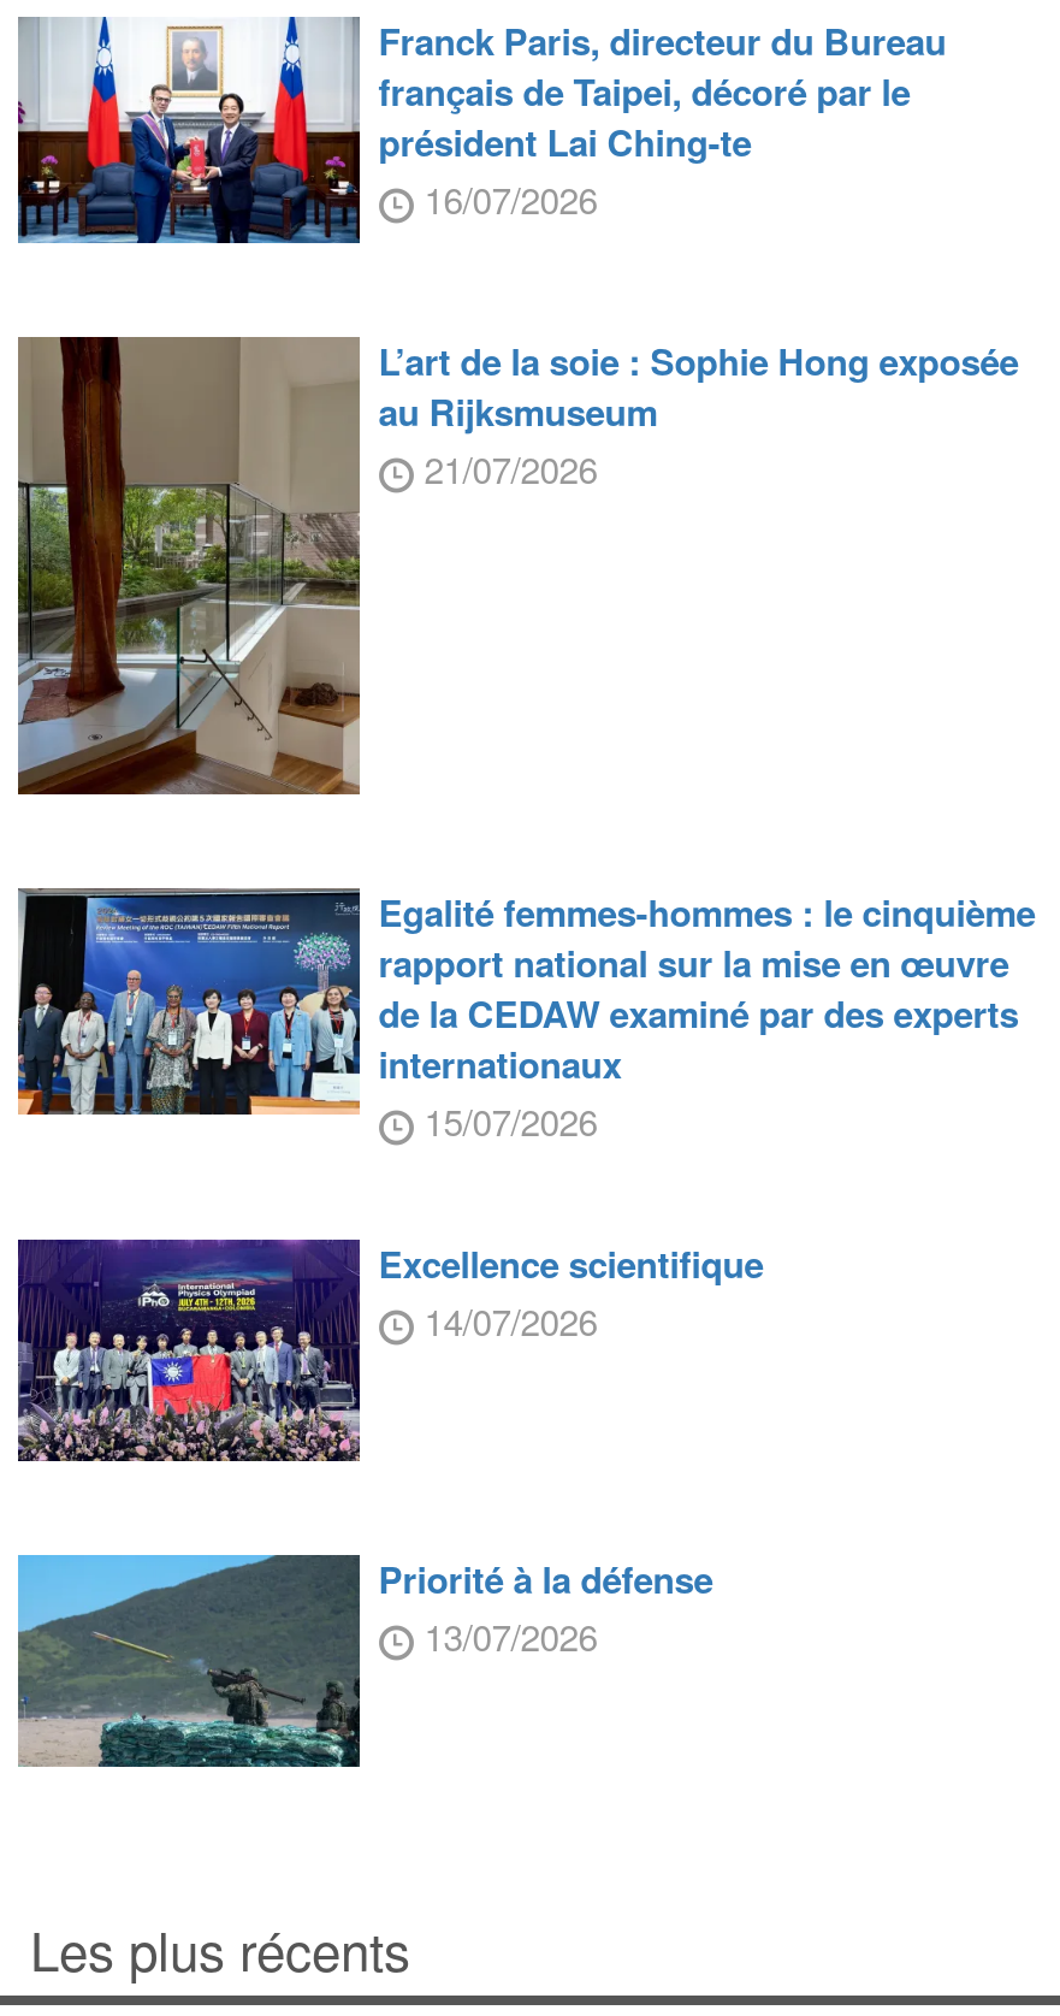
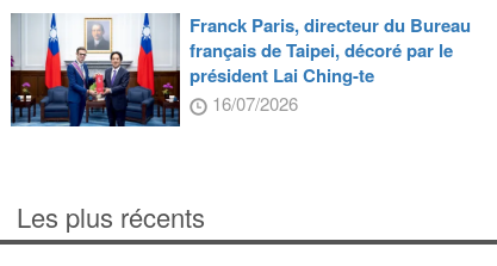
[16,333,1019,798] [image] | L’art de la soie : Sophie Hong exposée | au Rijksmuseum | 21/07/2026 -> none
[16,884,1035,1344] [image] | Egalité femmes-hommes : le cinquième | rapport national sur la mise en œuvre | de la CEDAW examiné par des experts | internationaux | 15/07/2026 | Excellence scientifique | 14/07/2026 -> none
[16,1236,362,1465] [image] -> none
[16,1551,713,1768] [image] | Priorité à la défense | 13/07/2026 -> none

